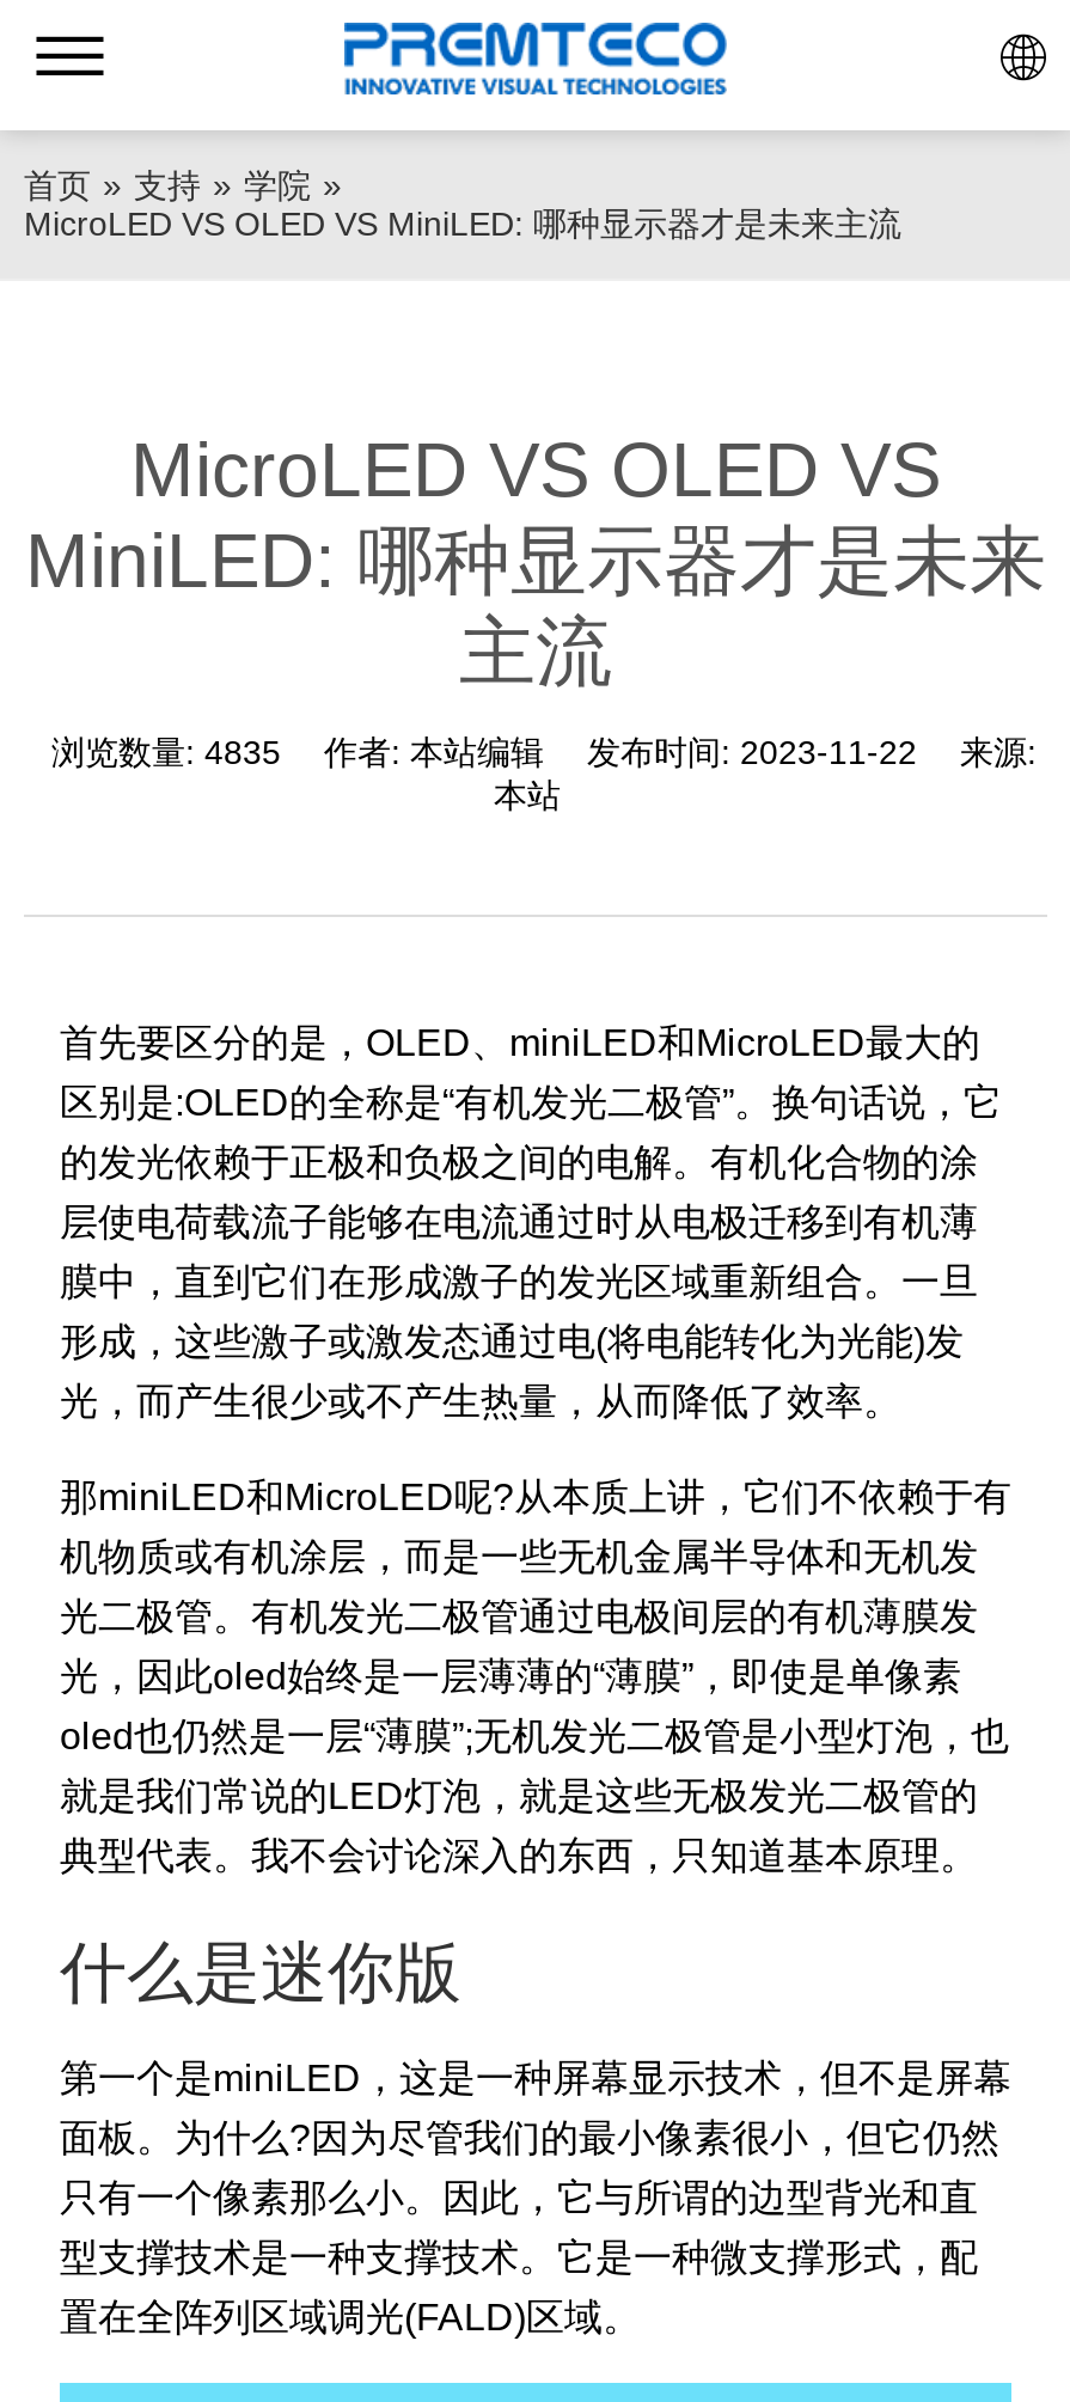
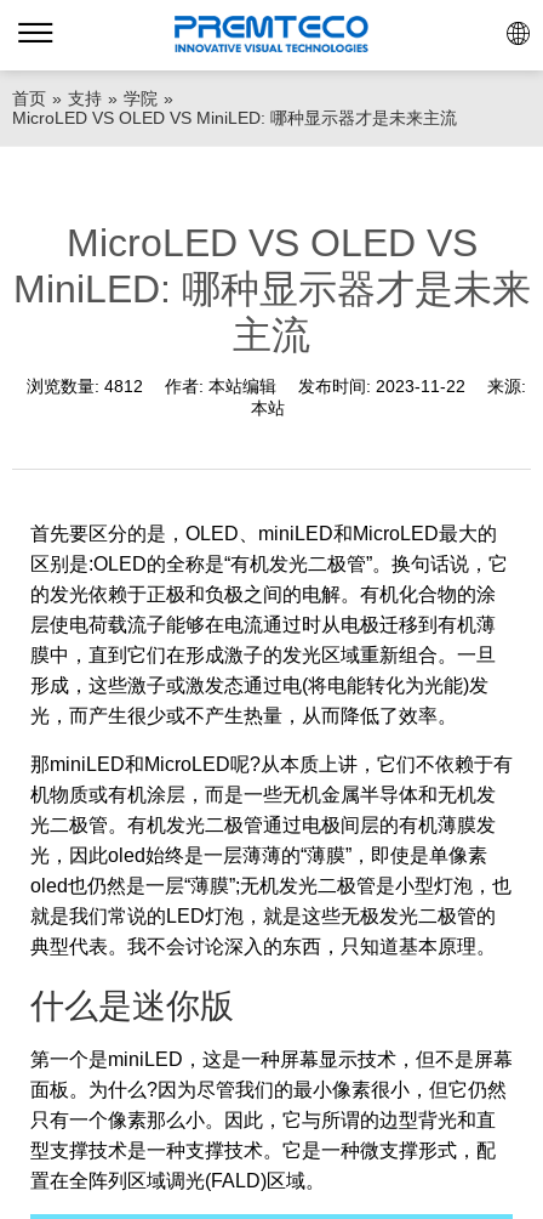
[51,733,1037,771] 浏览数量: 4835 作者:本站编辑 发布时间: 2023-11-22 来源: -> [26,376,525,396] 浏览数量: 4812 作者:本站编辑 发布时间: 2023-11-22 来源:

